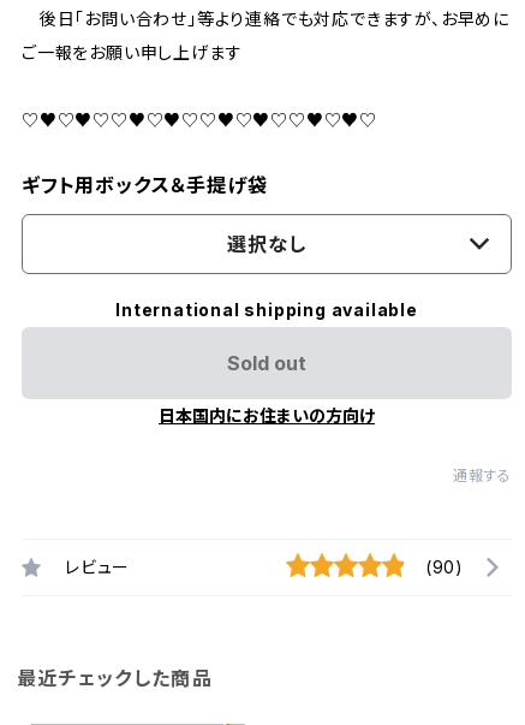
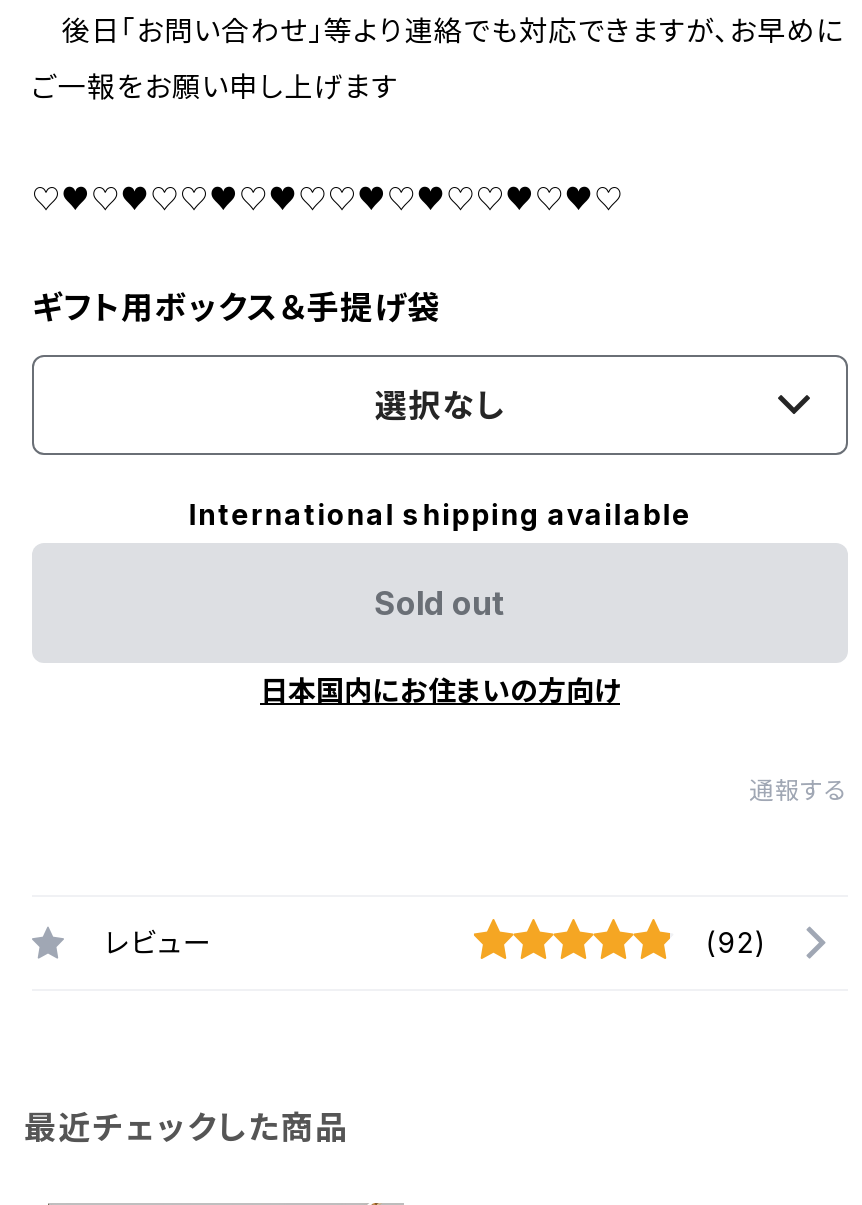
[425,557,464,577] (90) -> [706,925,768,959] (92)

